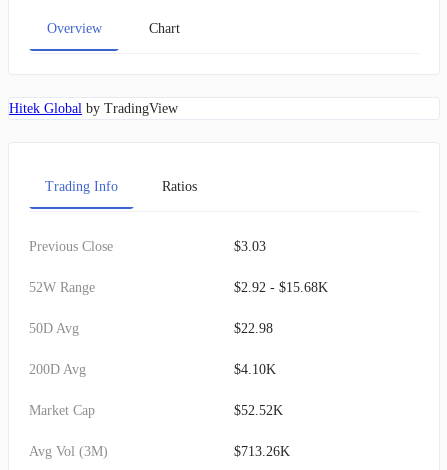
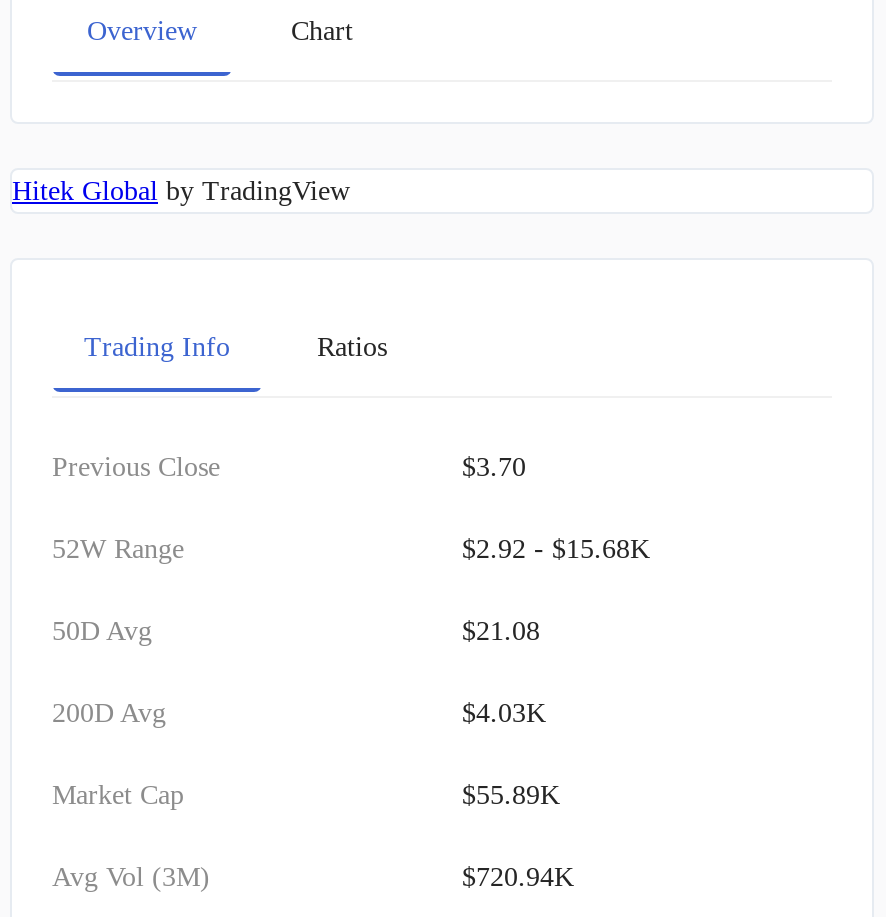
[234,239,266,254] $3.03 -> [462,452,526,482] $3.70
[234,321,273,336] $22.98 -> [462,616,540,646] $21.08
[234,362,276,377] $4.10K -> [462,698,546,728] $4.03K
[234,403,283,418] $52.52K -> [462,780,560,810] $55.89K
[234,444,290,459] $713.26K -> [462,862,574,892] $720.94K

